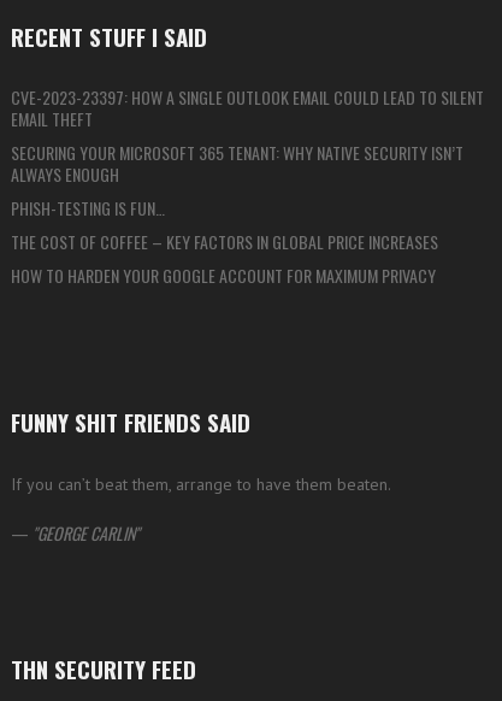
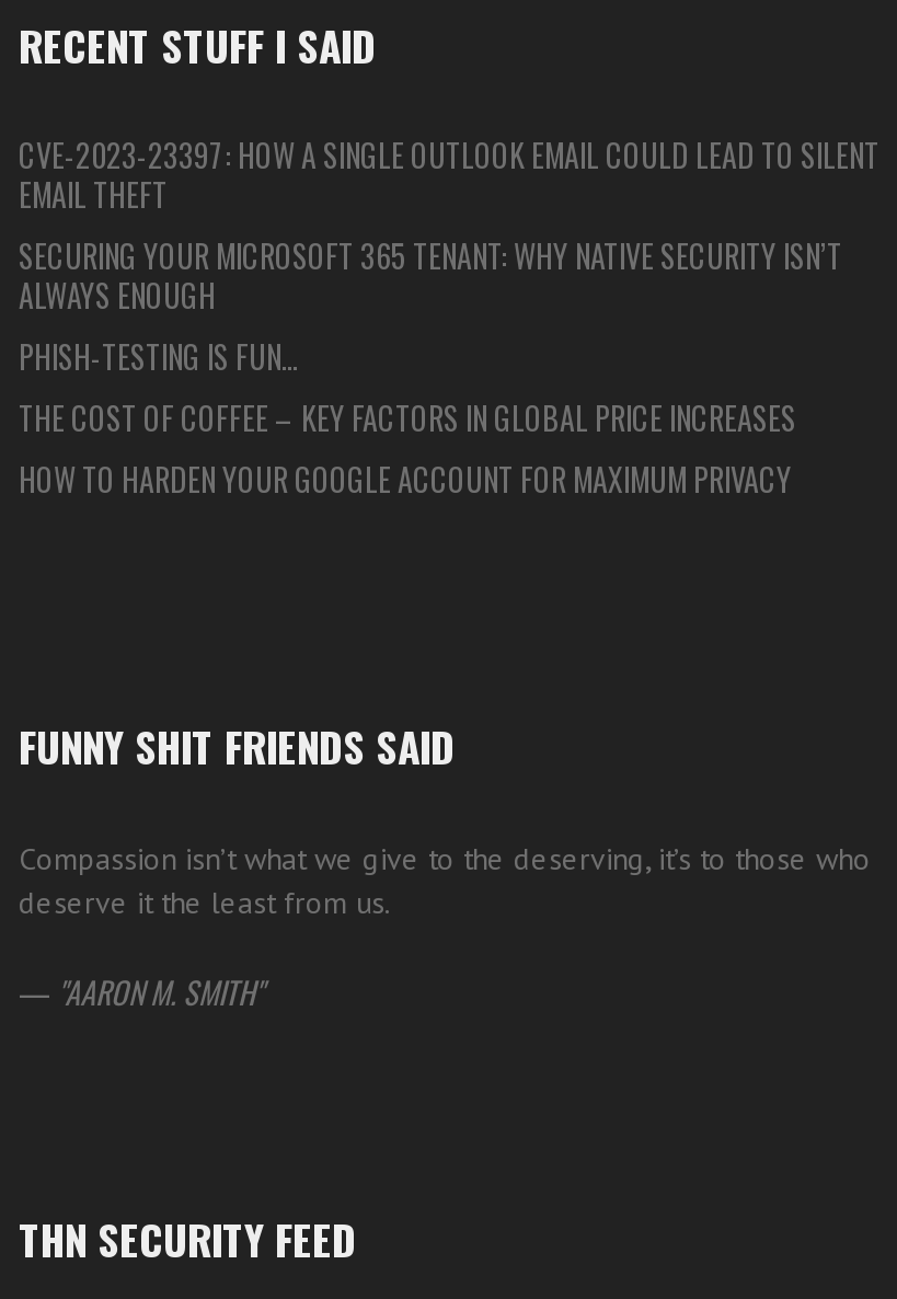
[11,473,391,495] If you can’t beat them, arrange to have them beaten. -> [19,838,871,921] Compassion isn’t what we give to the deserving, it’s to those who | deserve it the least from us.
[11,520,135,545] — GEORGE CARLIN -> [19,967,255,1013] — AARON M. SMITH

